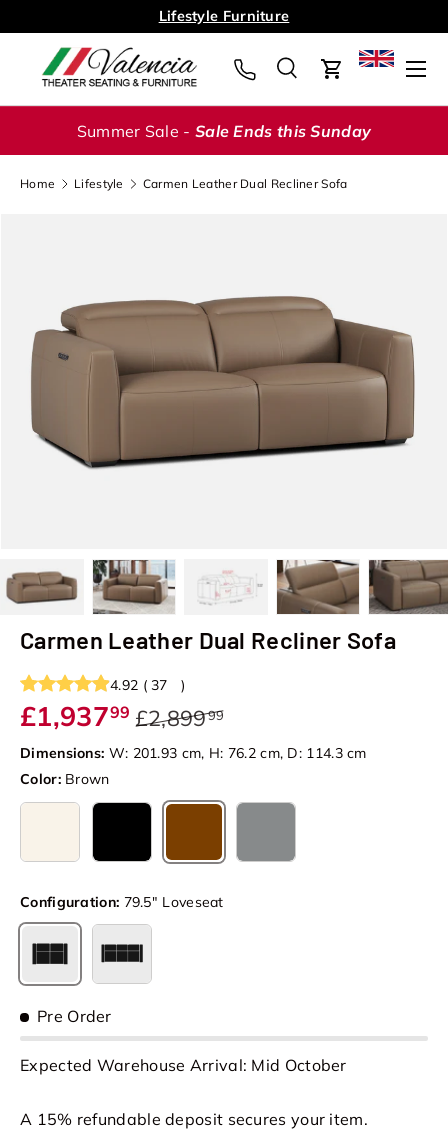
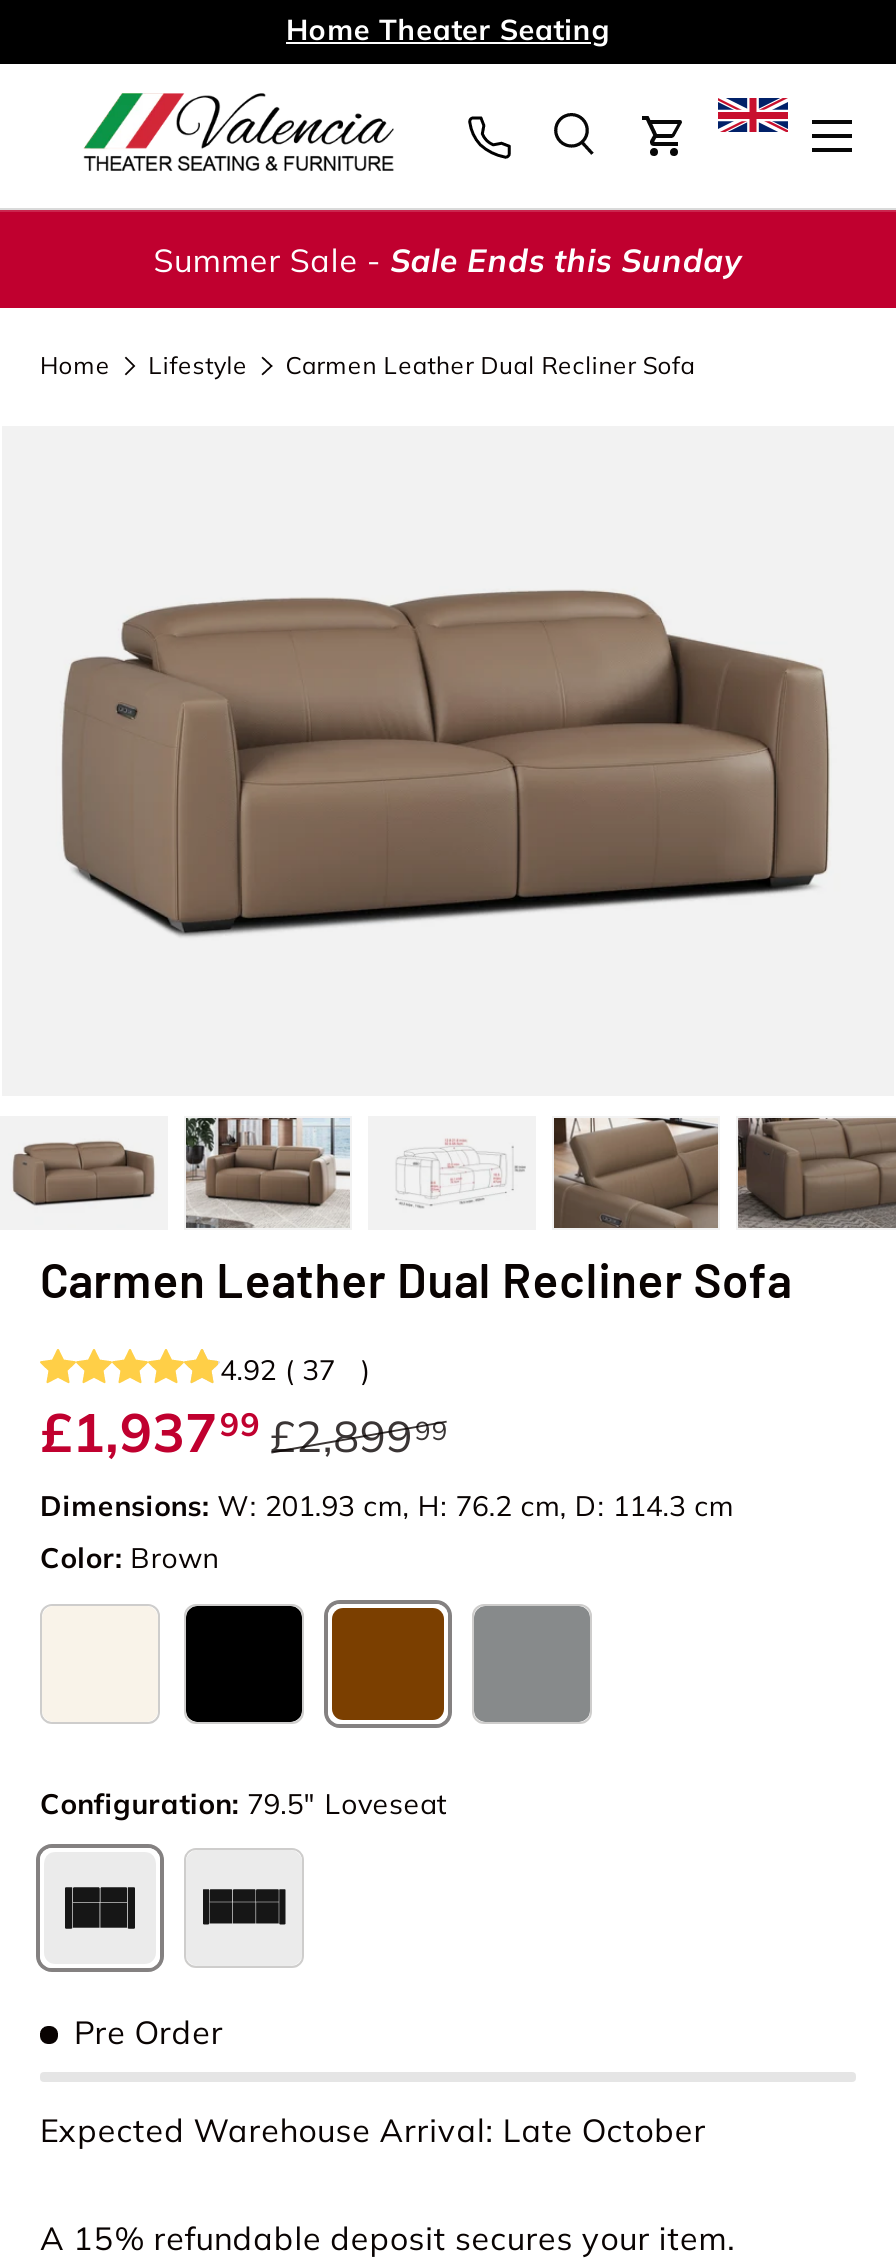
[159,7,289,25] Lifestyle Furniture -> [286,12,610,48] Home Theater Seating
[20,1055,347,1075] Expected Warehouse Arrival: Mid October -> [40,2110,706,2150] Expected Warehouse Arrival: Late October

